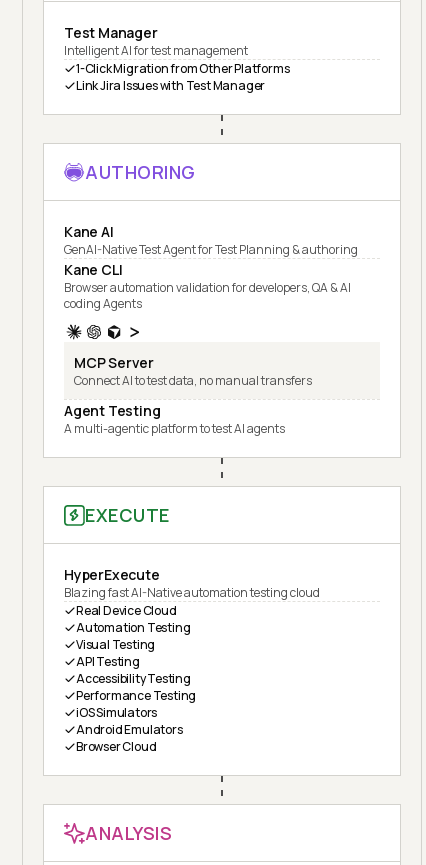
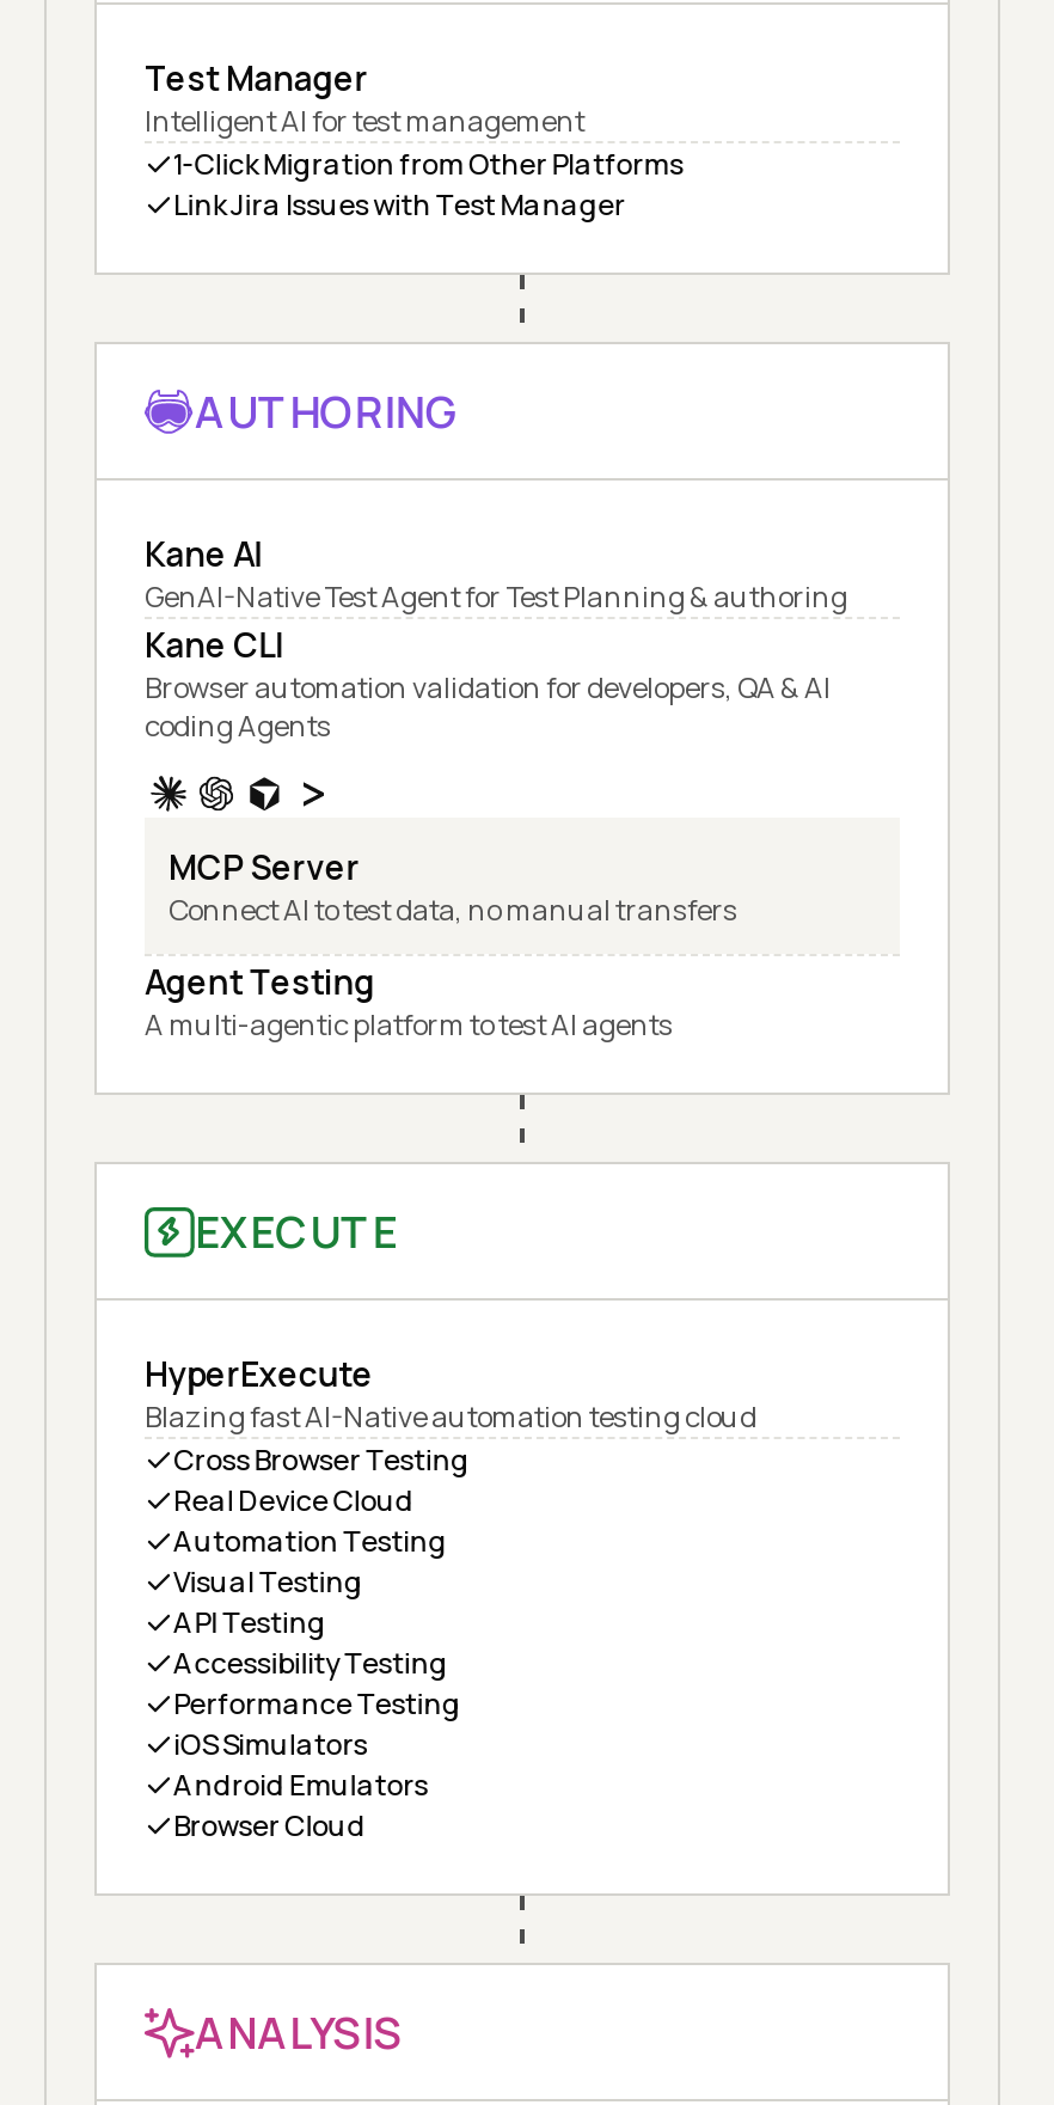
none -> [173,1440,469,1480] Cross Browser Testing

